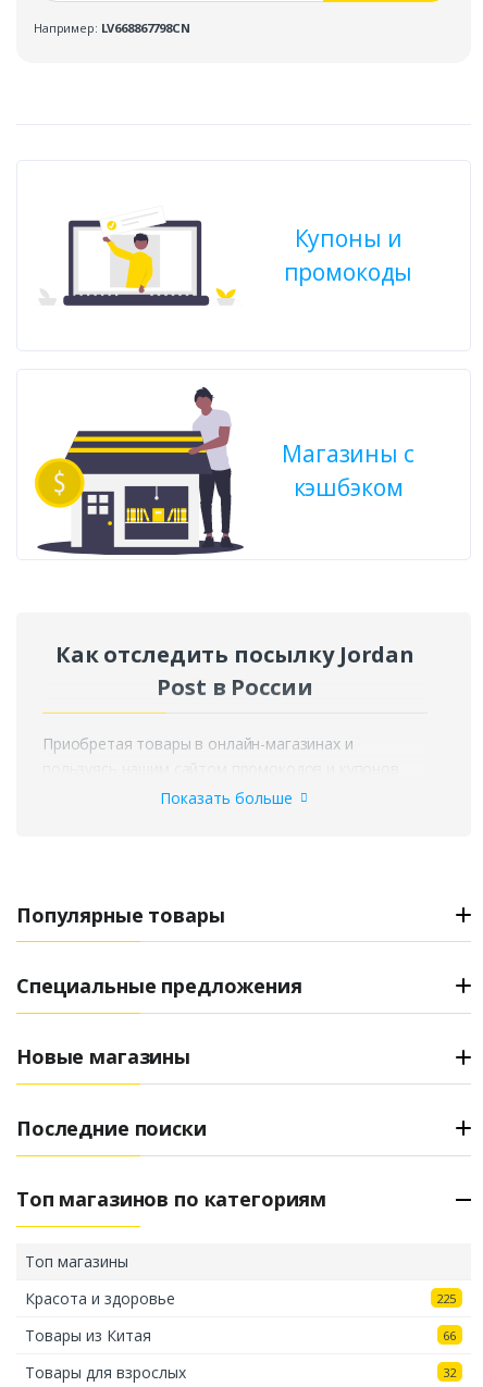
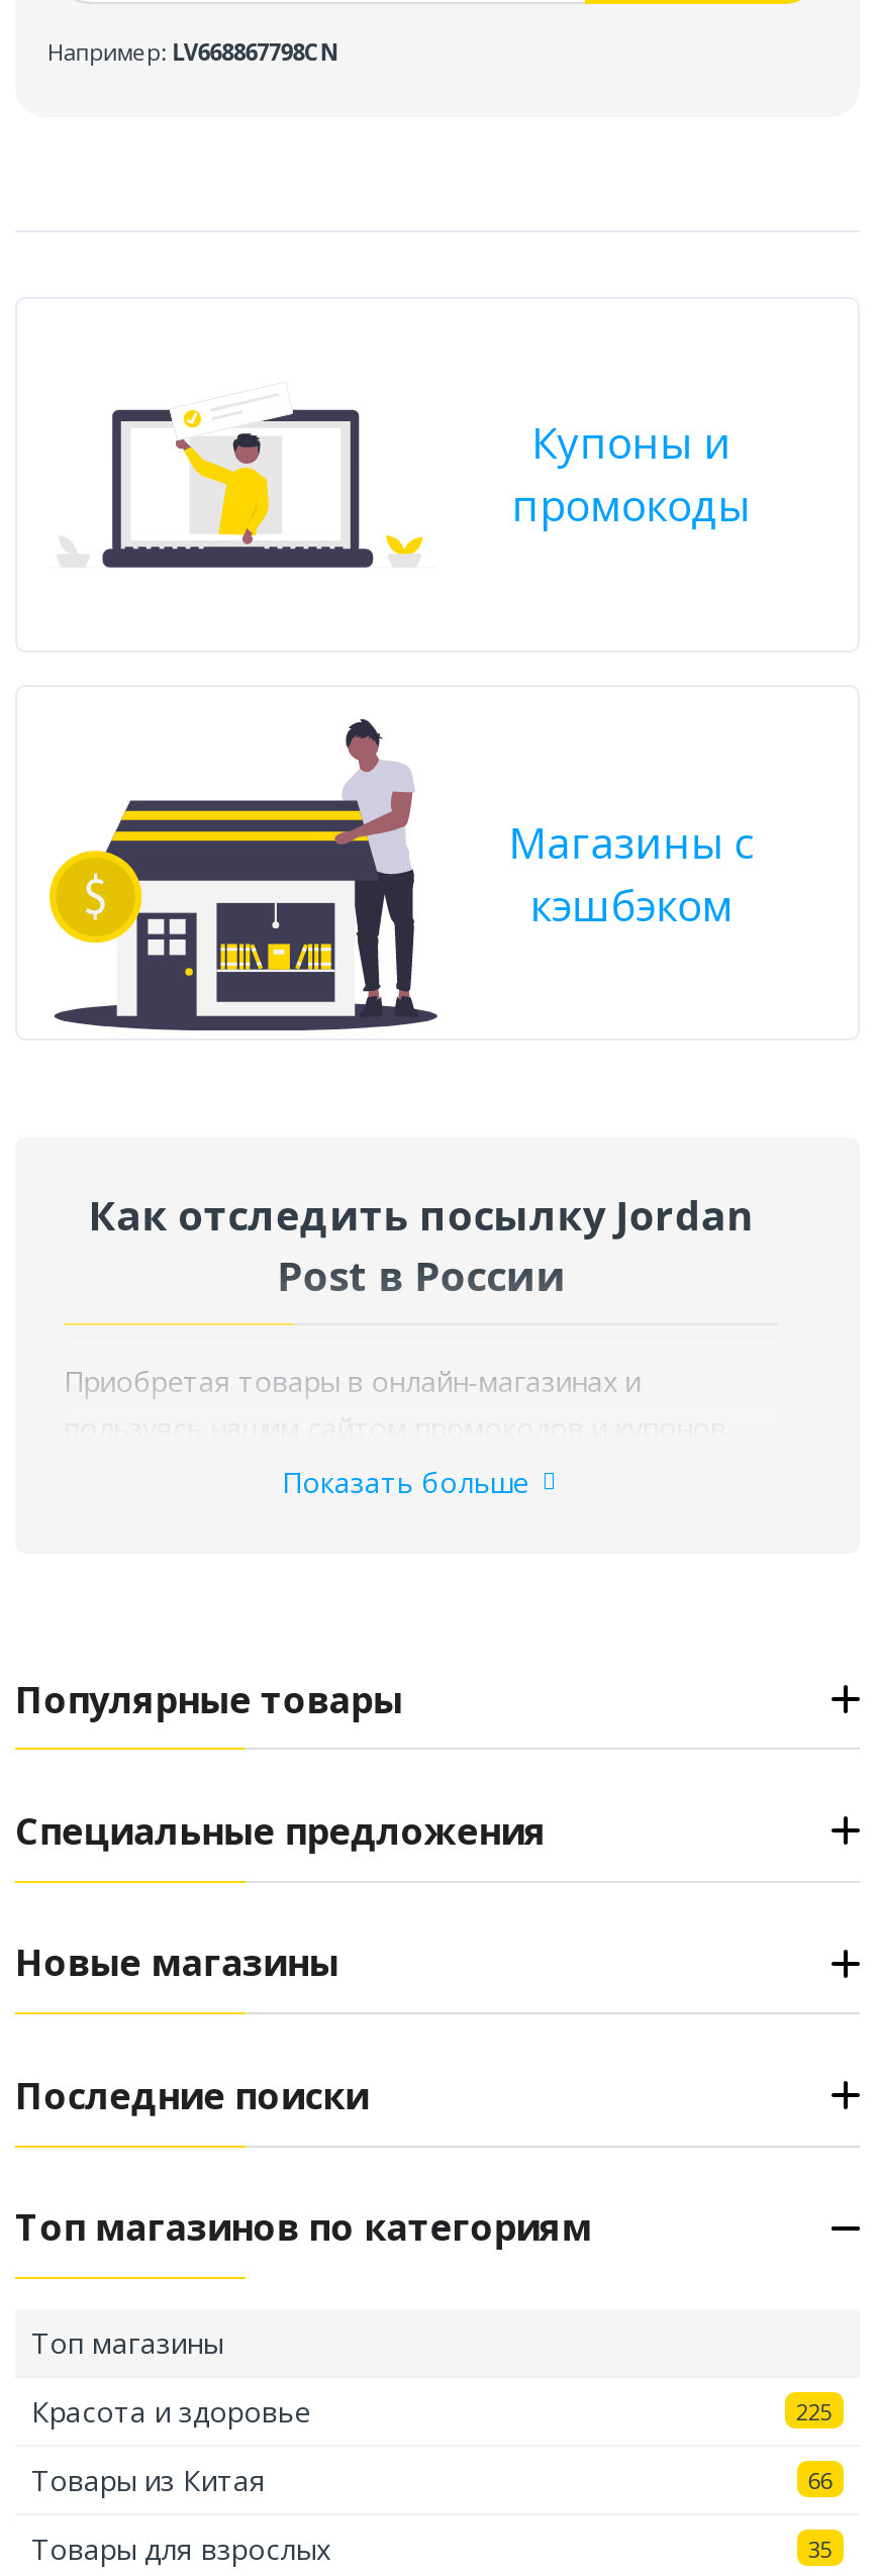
[443,1364,456,1380] 32 -> [808,2534,832,2564] 35

